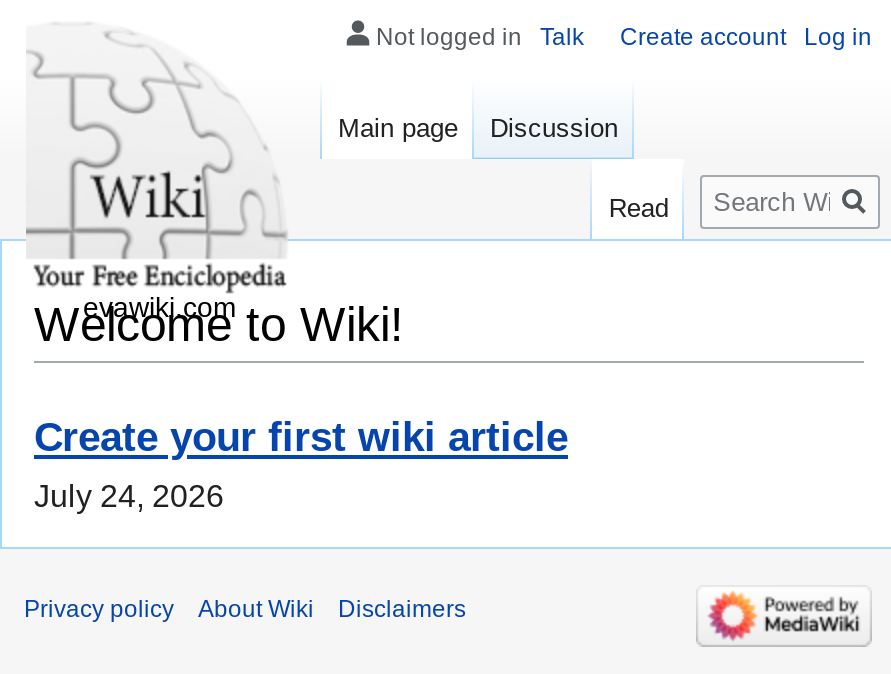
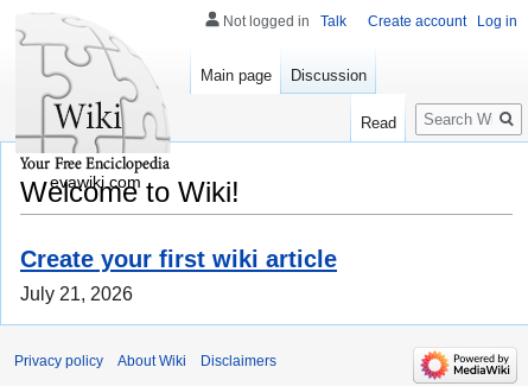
[34,480,224,514] July 24, 2026 -> [20,284,133,304] July 21, 2026

